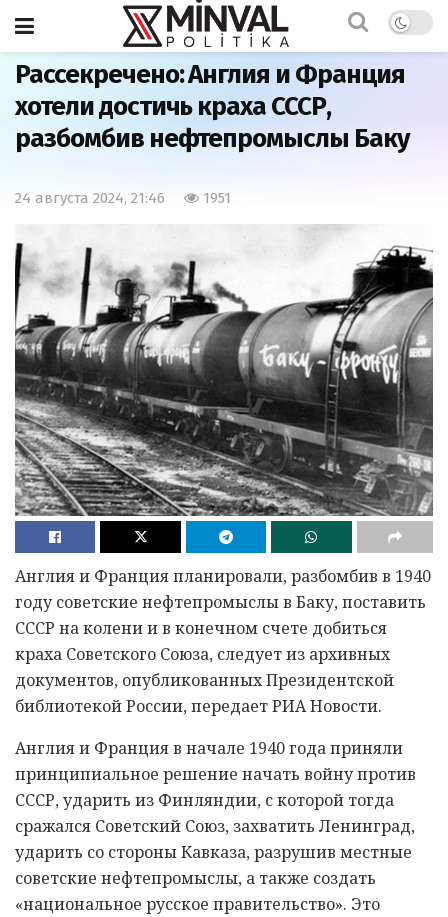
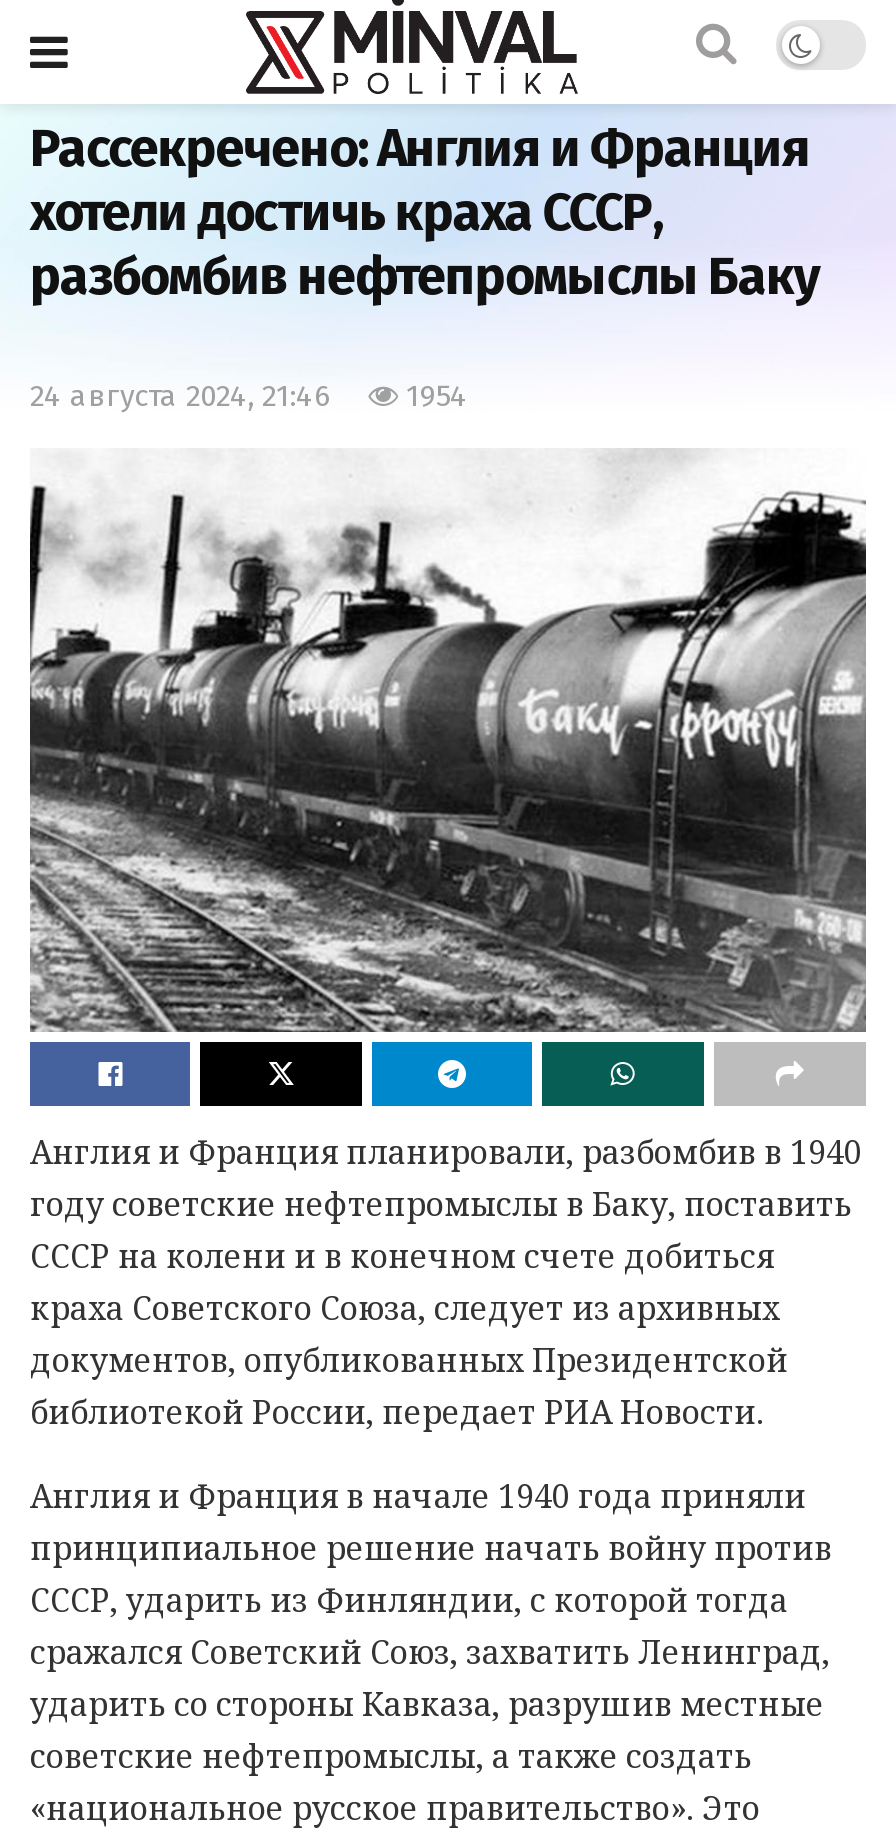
[15,189,231,207] 24 августа 2024, 21:46 1951 -> [30,379,468,415] 24 августа 2024, 21:46 1954

